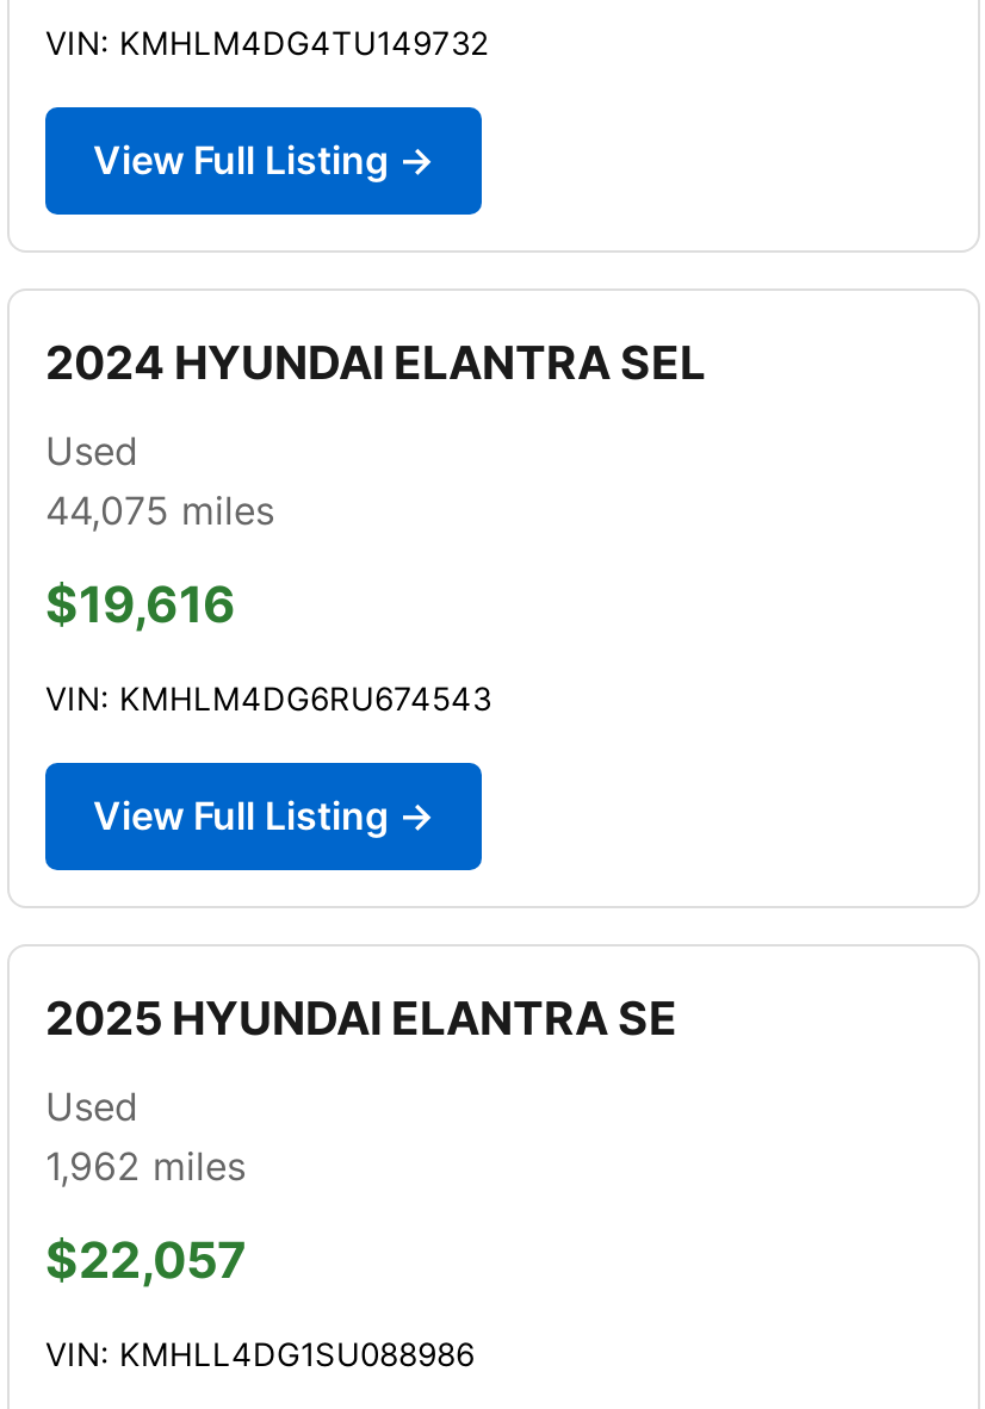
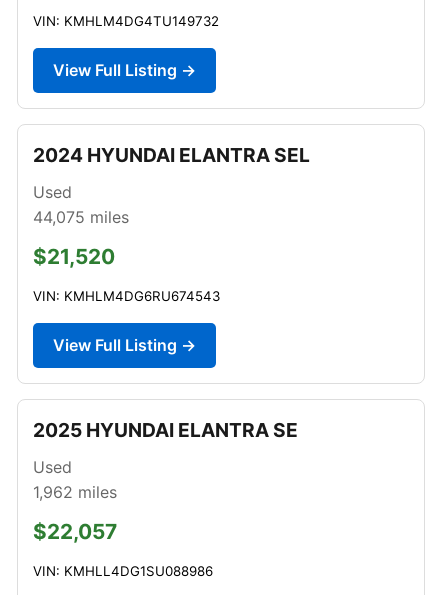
[45,574,236,634] $19,616 -> [33,244,115,269] $21,520

